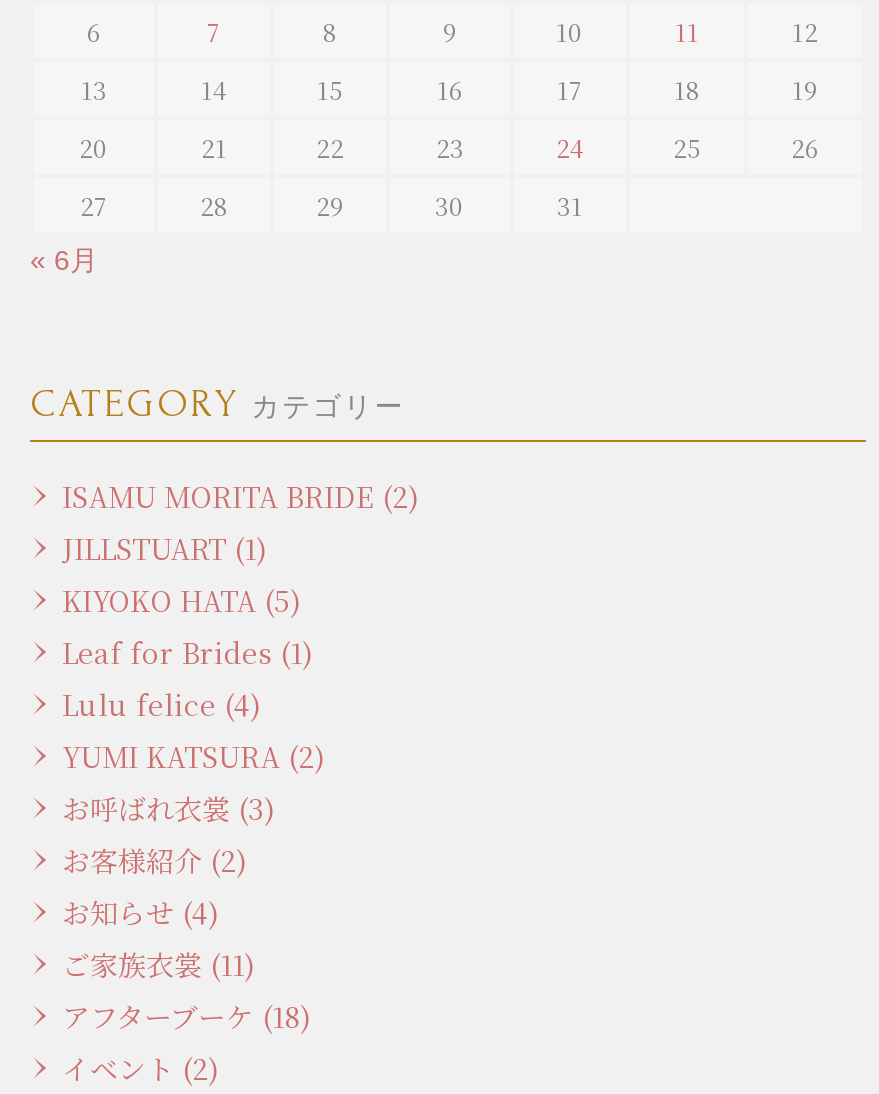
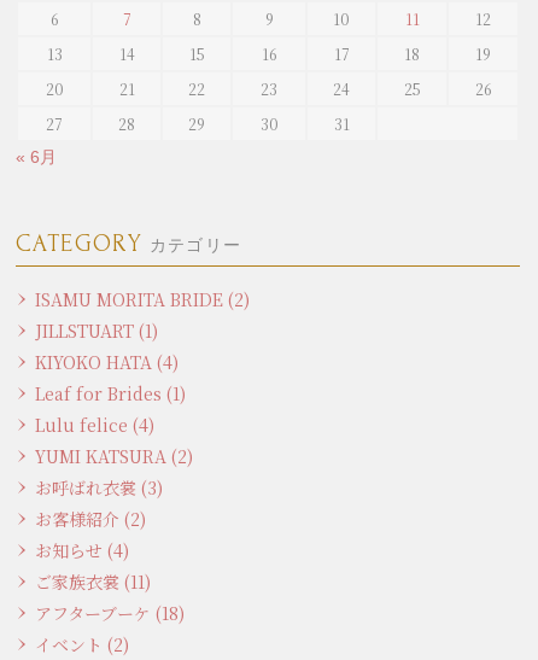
[62,580,300,620] KIYOKO HATA (5) -> [35,350,179,374] KIYOKO HATA (4)

